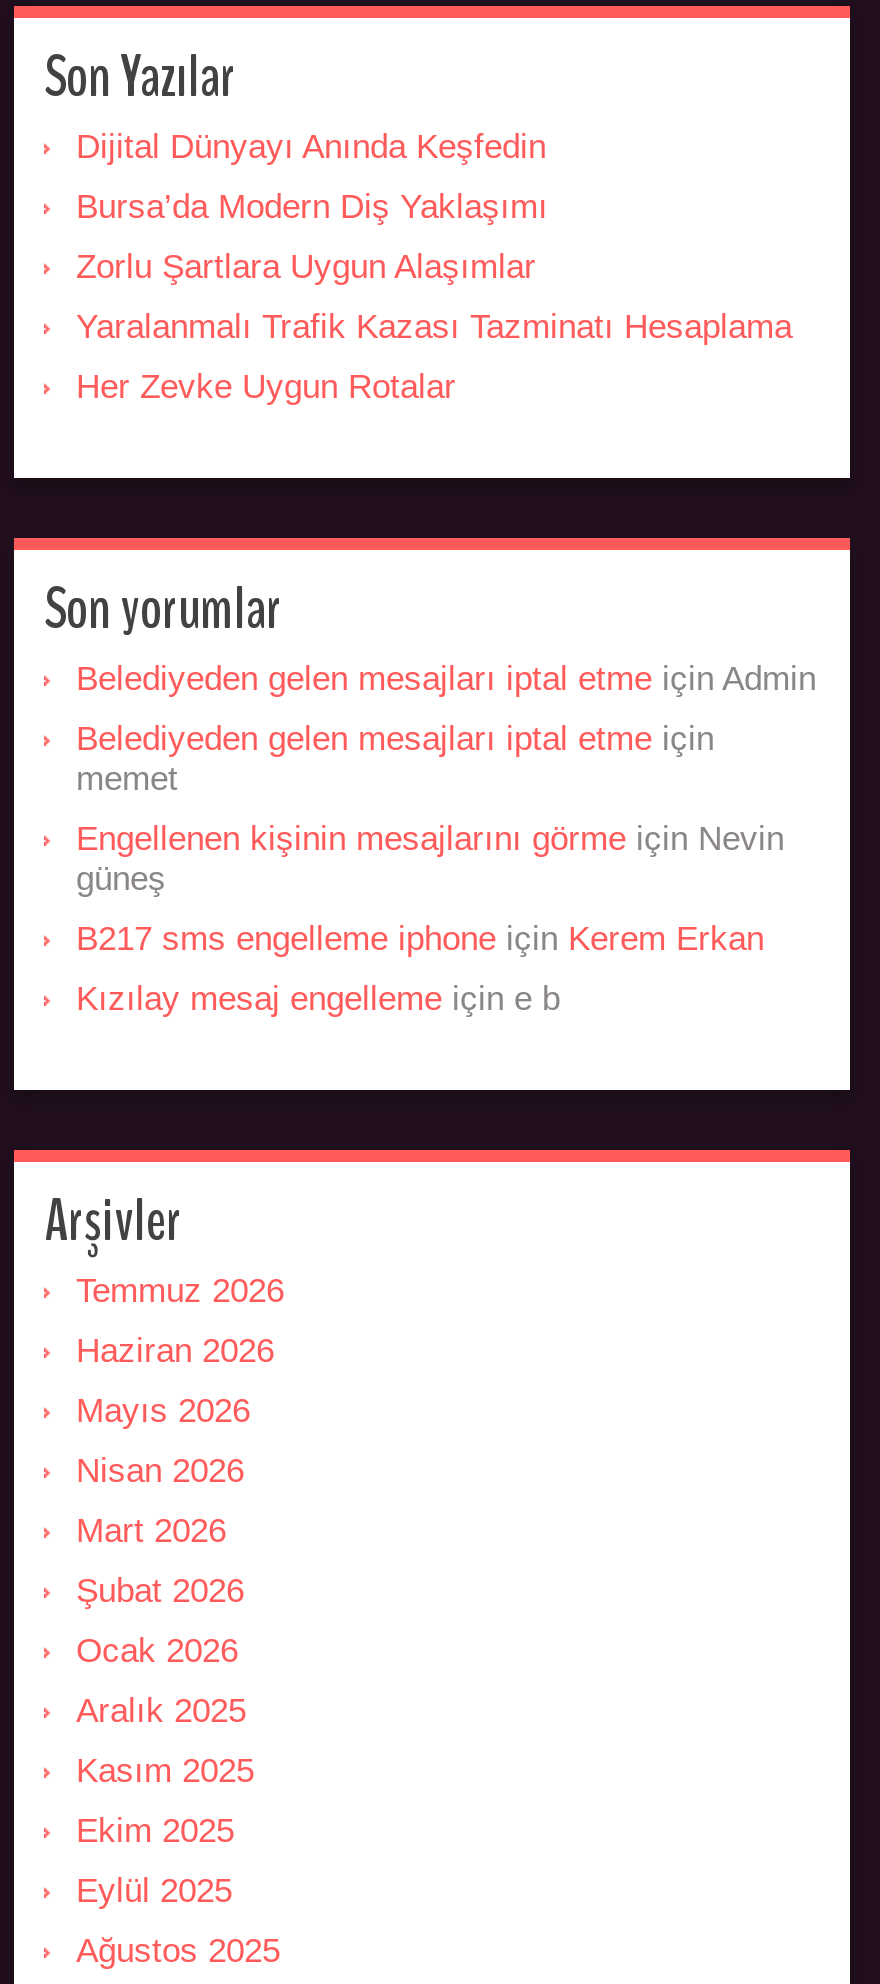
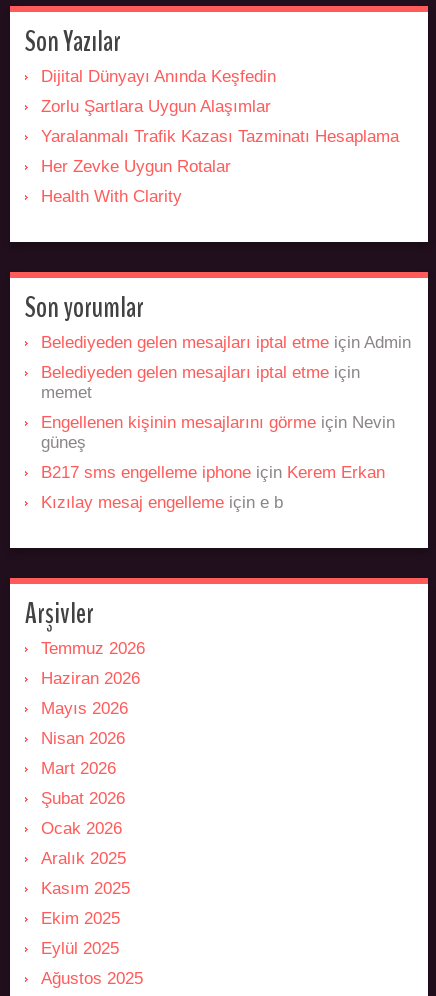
[76,188,548,226] Bursa’da Modern Diş Yaklaşımı -> none
moved [76,248,792,406] -> [41,97,399,176]: Zorlu Şartlara Uygun Alaşımlar | Yaralanmalı Trafik Kazası Tazminatı Hesaplama | Her Zevke Uygun Rotalar
none -> [41,187,182,206] Health With Clarity

